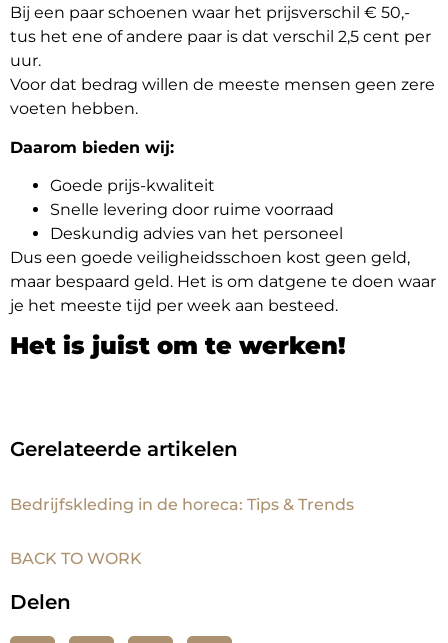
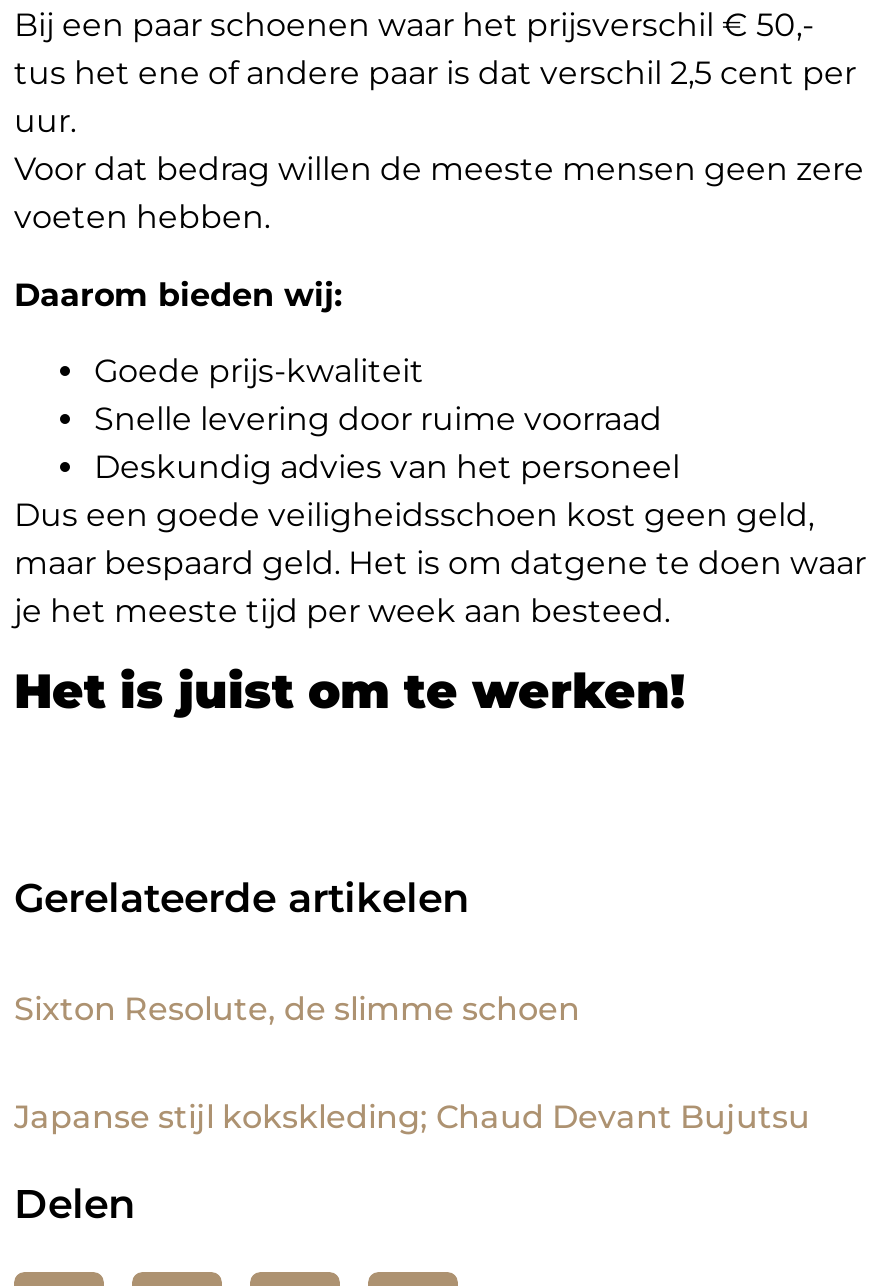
[10,495,354,514] Bedrijfskleding in de horeca: Tips & Trends -> [14,989,580,1027] Sixton Resolute, de slimme schoen
[10,549,142,568] BACK TO WORK -> [14,1097,810,1135] Japanse stijl kokskleding; Chaud Devant Bujutsu

